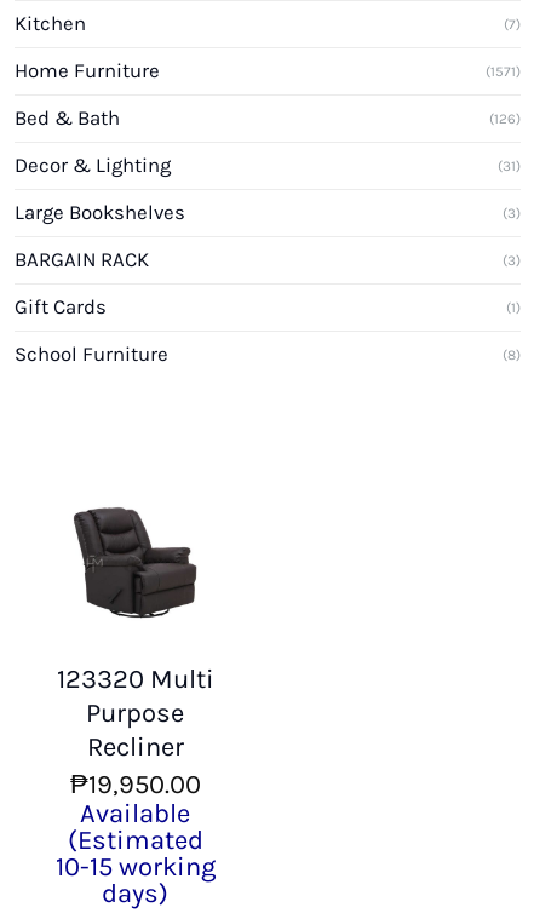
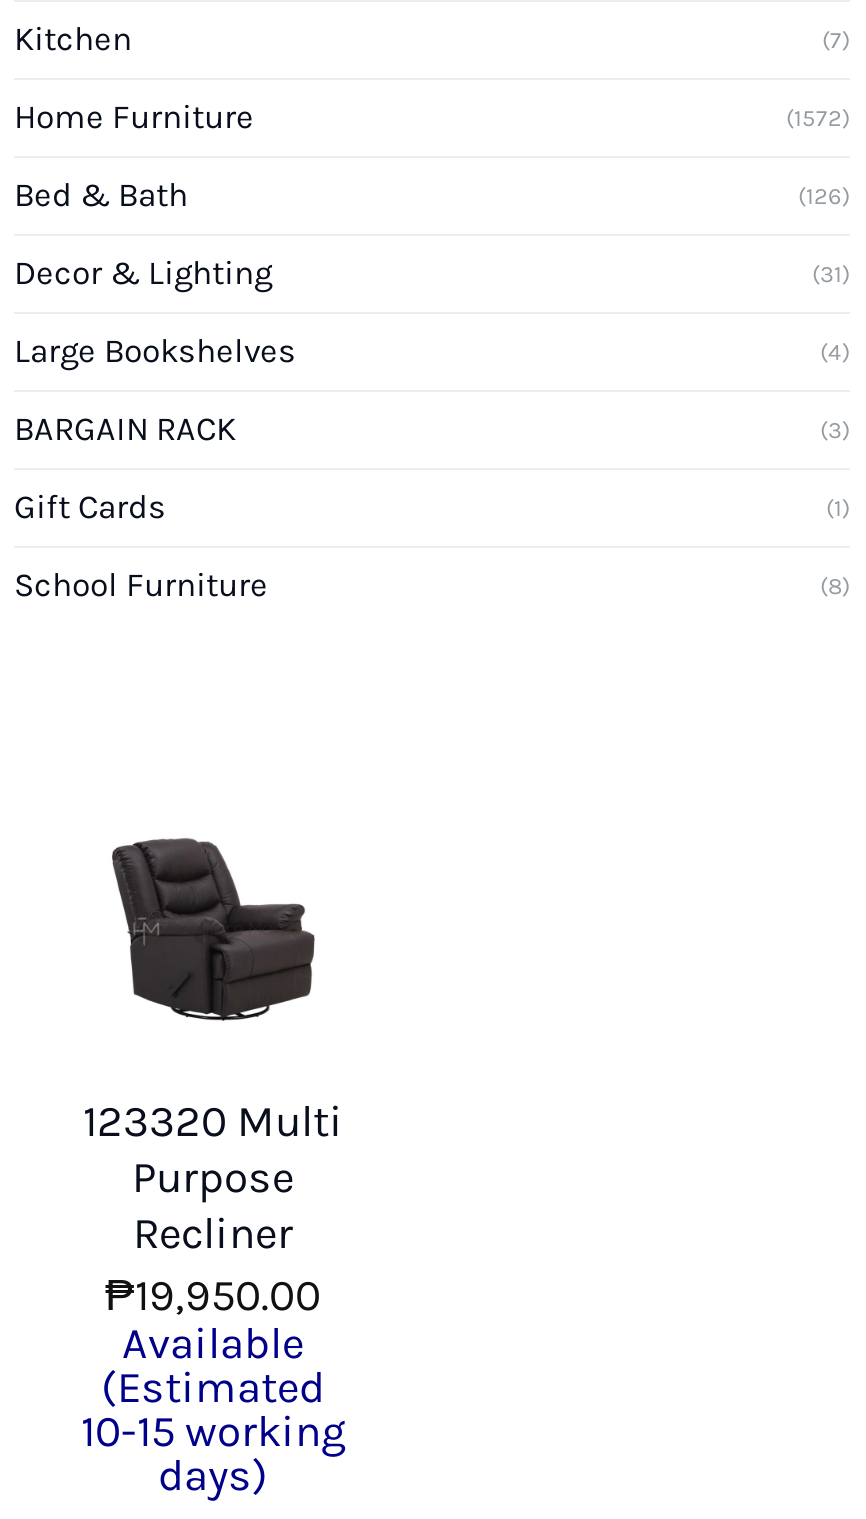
[486,63,521,80] (1571) -> [786,104,850,132] (1572)
[503,204,521,221] (3) -> [820,338,850,366] (4)

